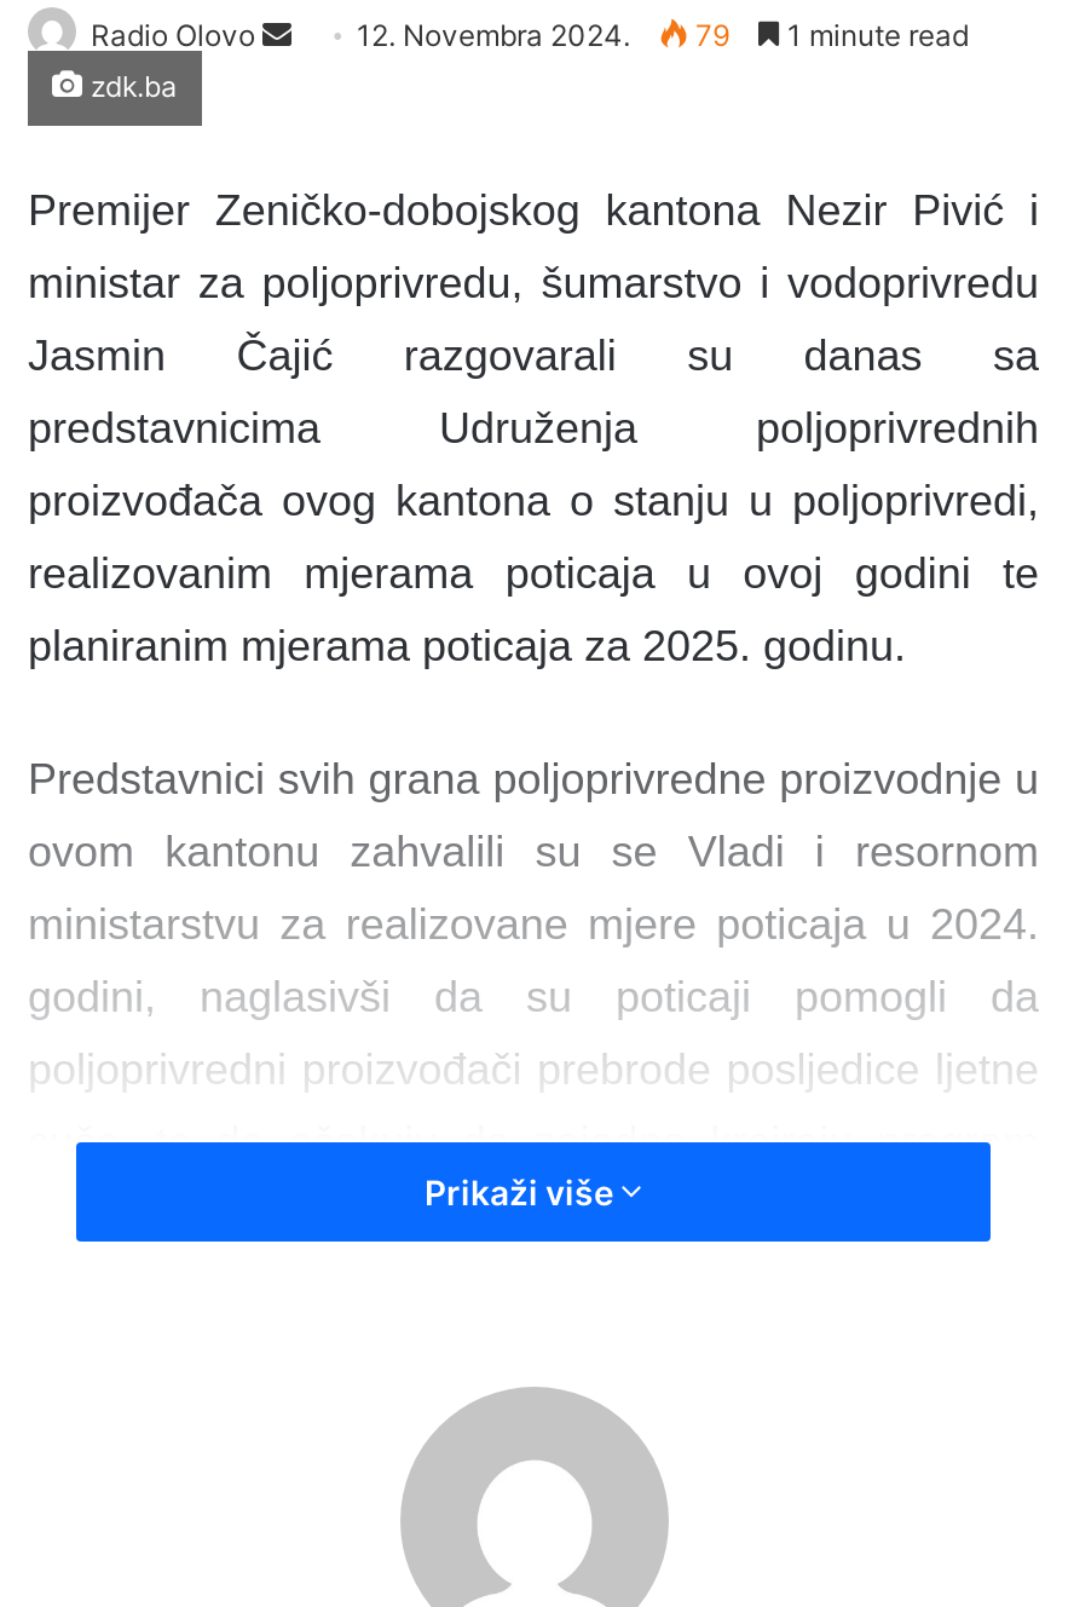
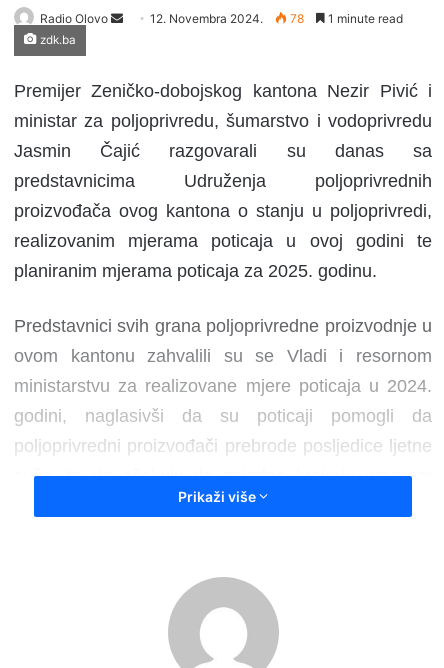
[688,16,729,53] 79 -> [287,11,304,26] 78

